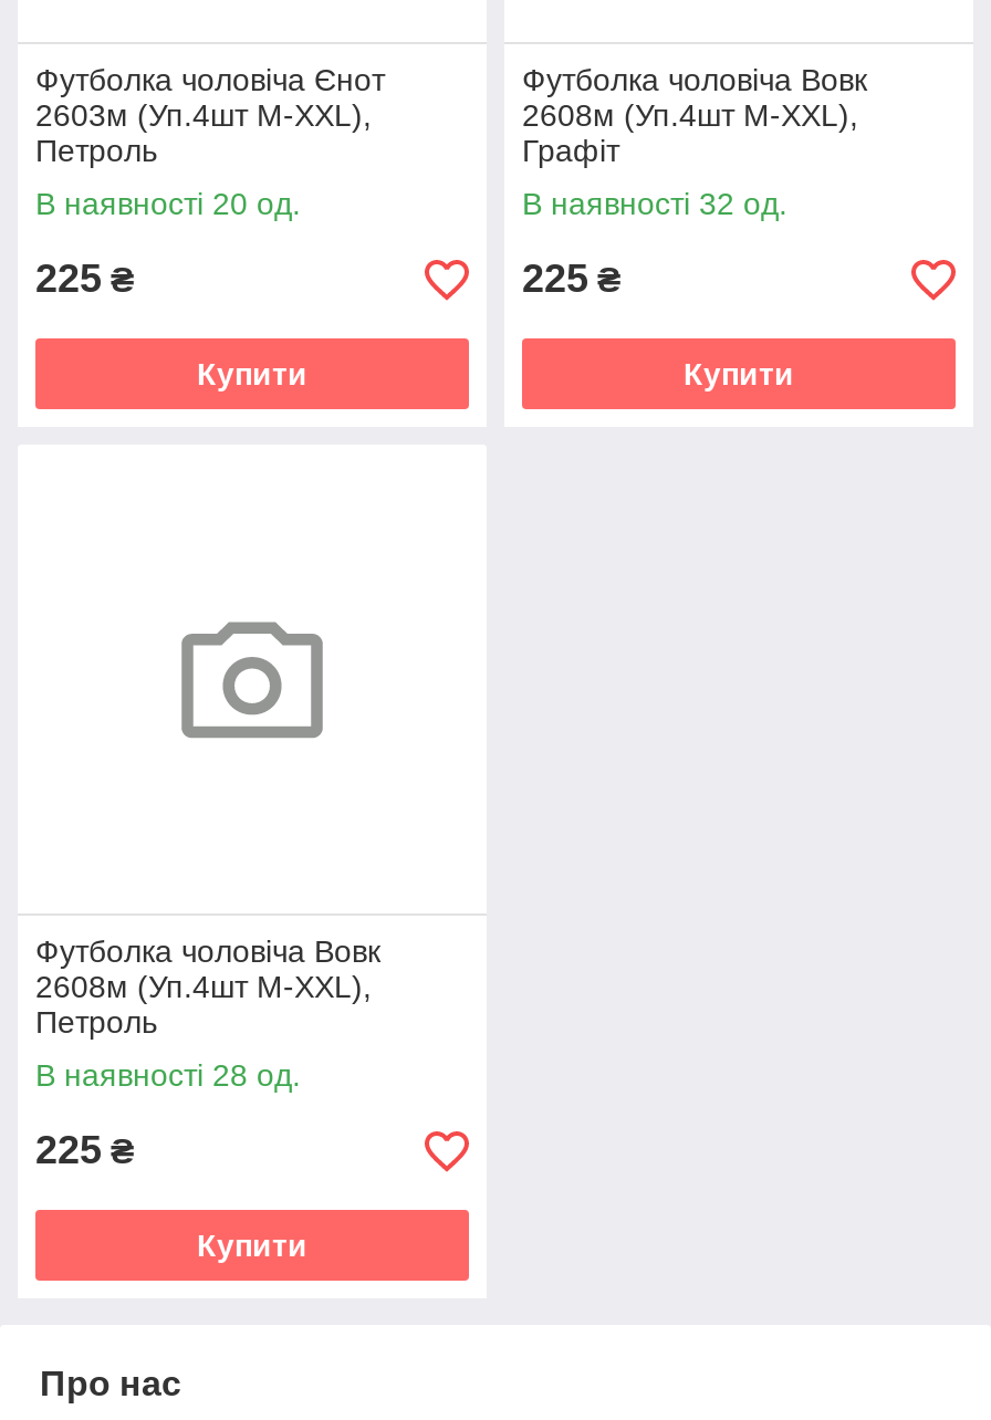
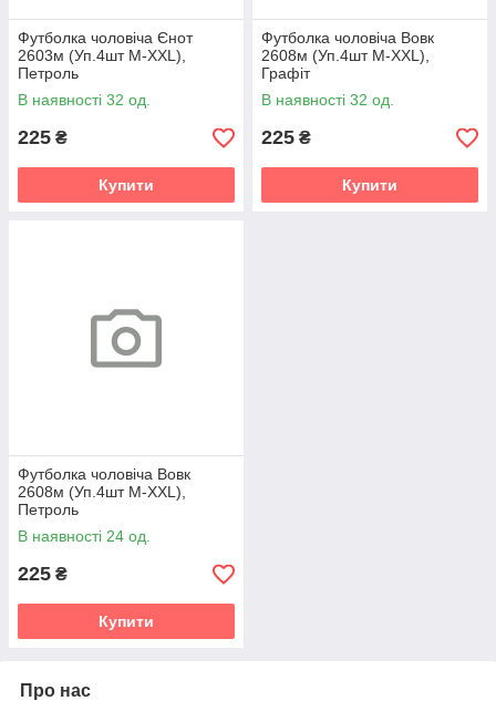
[35,187,301,222] В наявності 20 од. -> [18,91,151,109] В наявності 32 од.
[35,1058,301,1094] В наявності 28 од. -> [18,528,151,545] В наявності 24 од.

